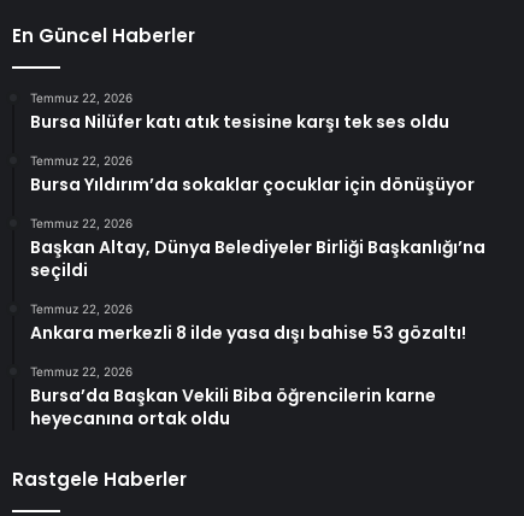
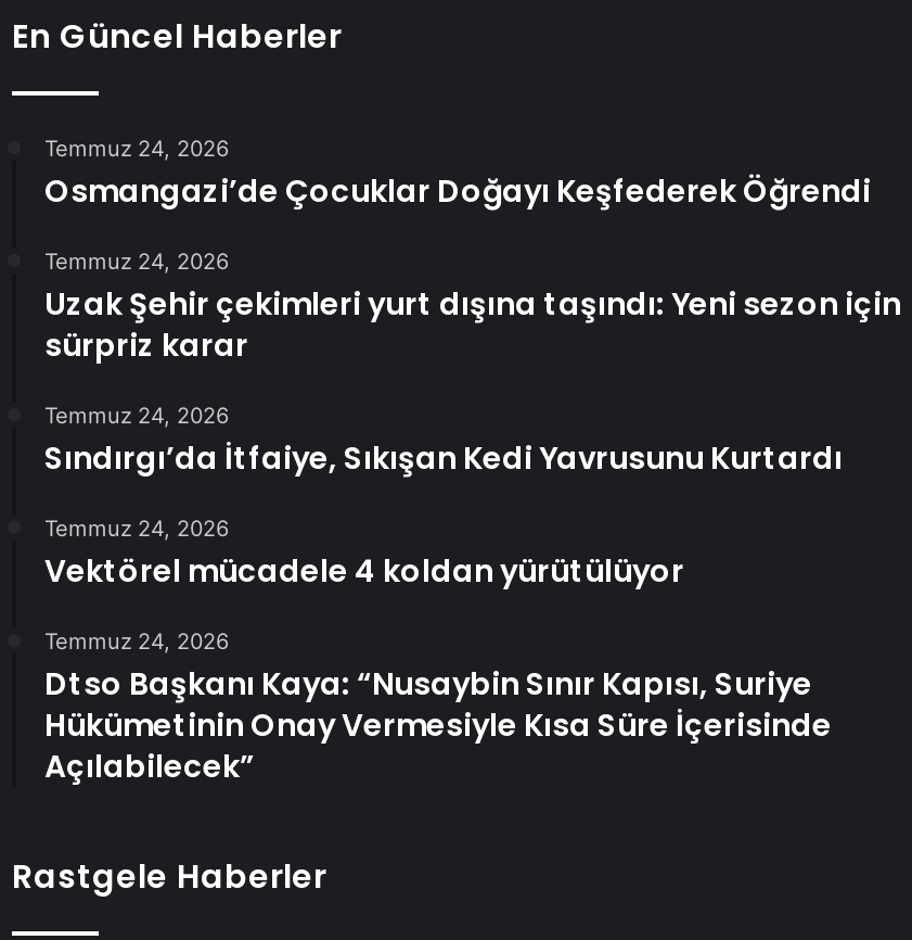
[30,90,449,133] Temmuz 22, 2026 | Bursa Nilüfer katı atık tesisine karşı tek ses oldu -> [44,134,871,212] Temmuz 24, 2026 | Osmangazi’de Çocuklar Doğayı Keşfederek Öğrendi
[30,153,475,196] Temmuz 22, 2026 | Bursa Yıldırım’da sokaklar çocuklar için dönüşüyor -> [44,246,901,366] Temmuz 24, 2026 | Uzak Şehir çekimleri yurt dışına taşındı: Yeni sezon için | sürpriz karar
[30,215,485,282] Temmuz 22, 2026 | Başkan Altay, Dünya Belediyeler Birliği Başkanlığı’na | seçildi -> [44,401,843,479] Temmuz 24, 2026 | Sındırgı’da İtfaiye, Sıkışan Kedi Yavrusunu Kurtardı
[30,301,466,344] Temmuz 22, 2026 | Ankara merkezli 8 ilde yasa dışı bahise 53 gözaltı! -> [44,513,684,592] Temmuz 24, 2026 | Vektörel mücadele 4 koldan yürütülüyor
[30,363,436,430] Temmuz 22, 2026 | Bursa’da Başkan Vekili Biba öğrencilerin karne | heyecanına ortak oldu -> [44,626,832,787] Temmuz 24, 2026 | Dtso Başkanı Kaya: “Nusaybin Sınır Kapısı, Suriye | Hükümetinin Onay Vermesiyle Kısa Süre İçerisinde | Açılabilecek”

